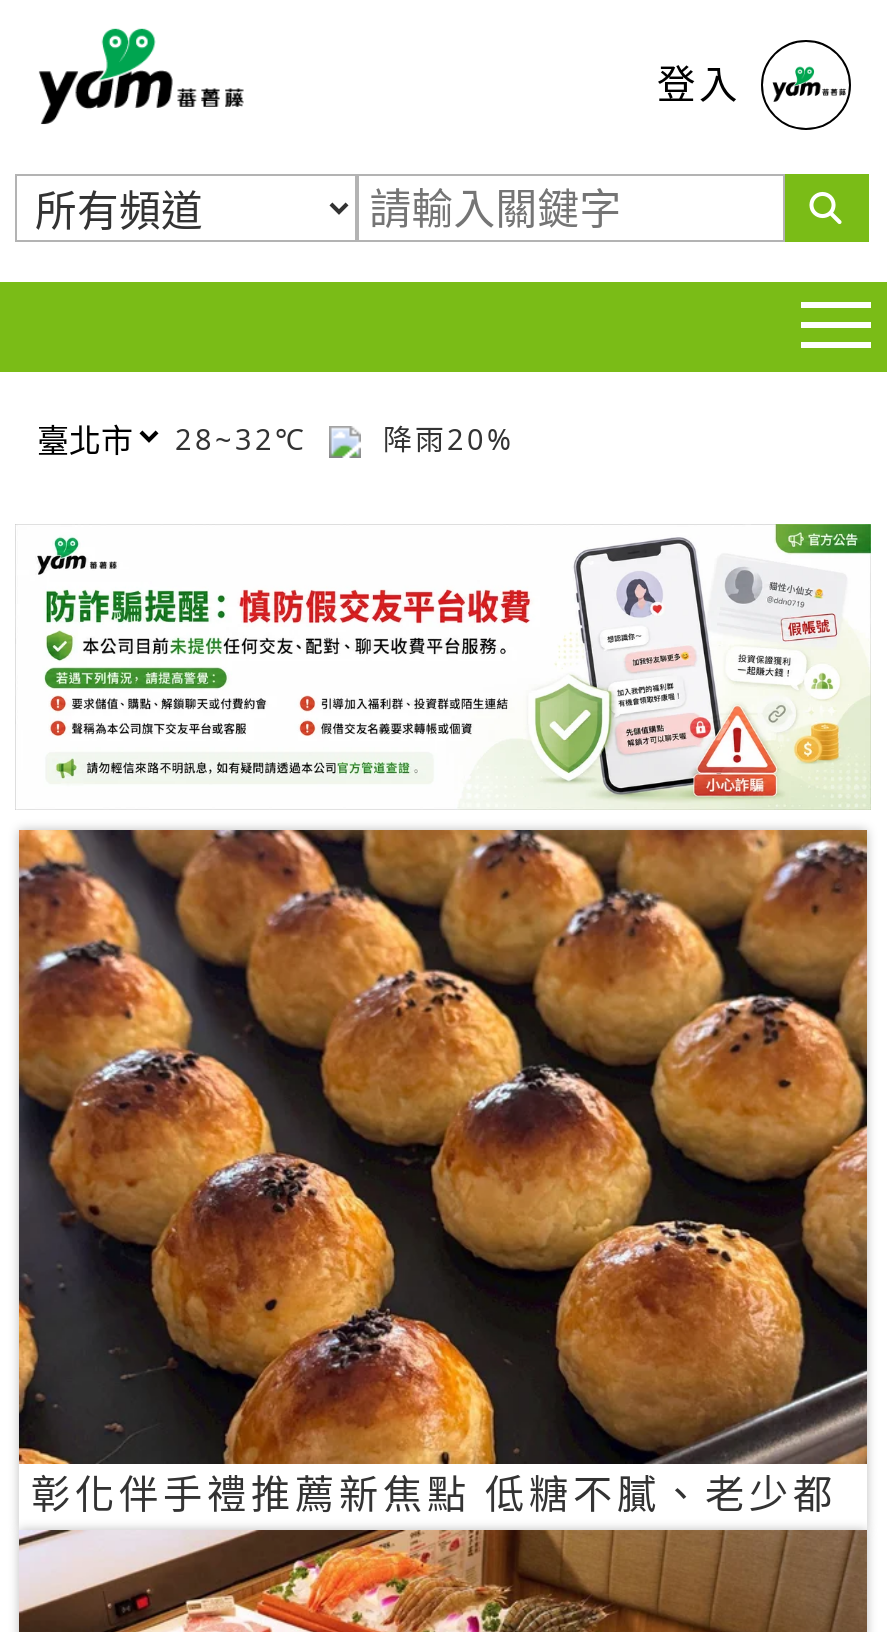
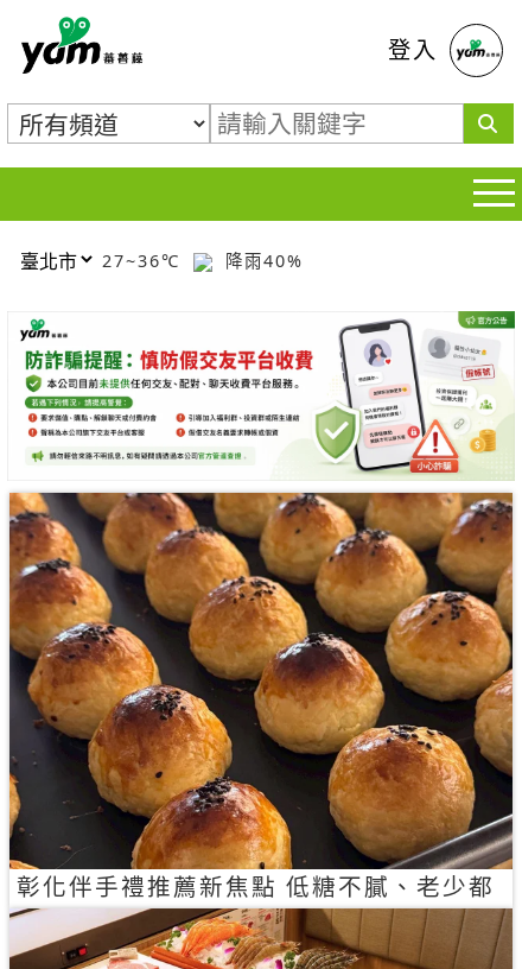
[175,419,319,457] 28~32℃ -> [102,249,187,271] 27~36℃
[371,419,515,457] 降雨20% -> [218,249,304,271] 降雨40%

